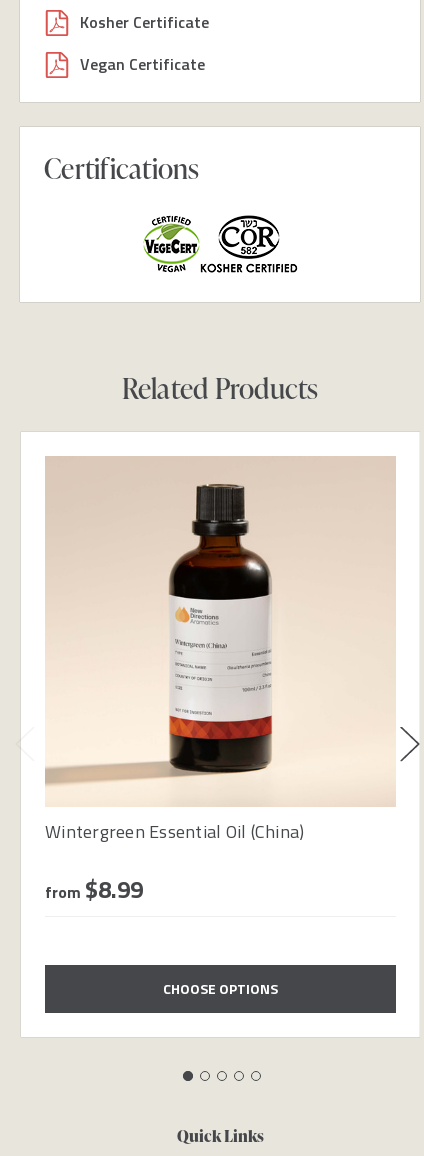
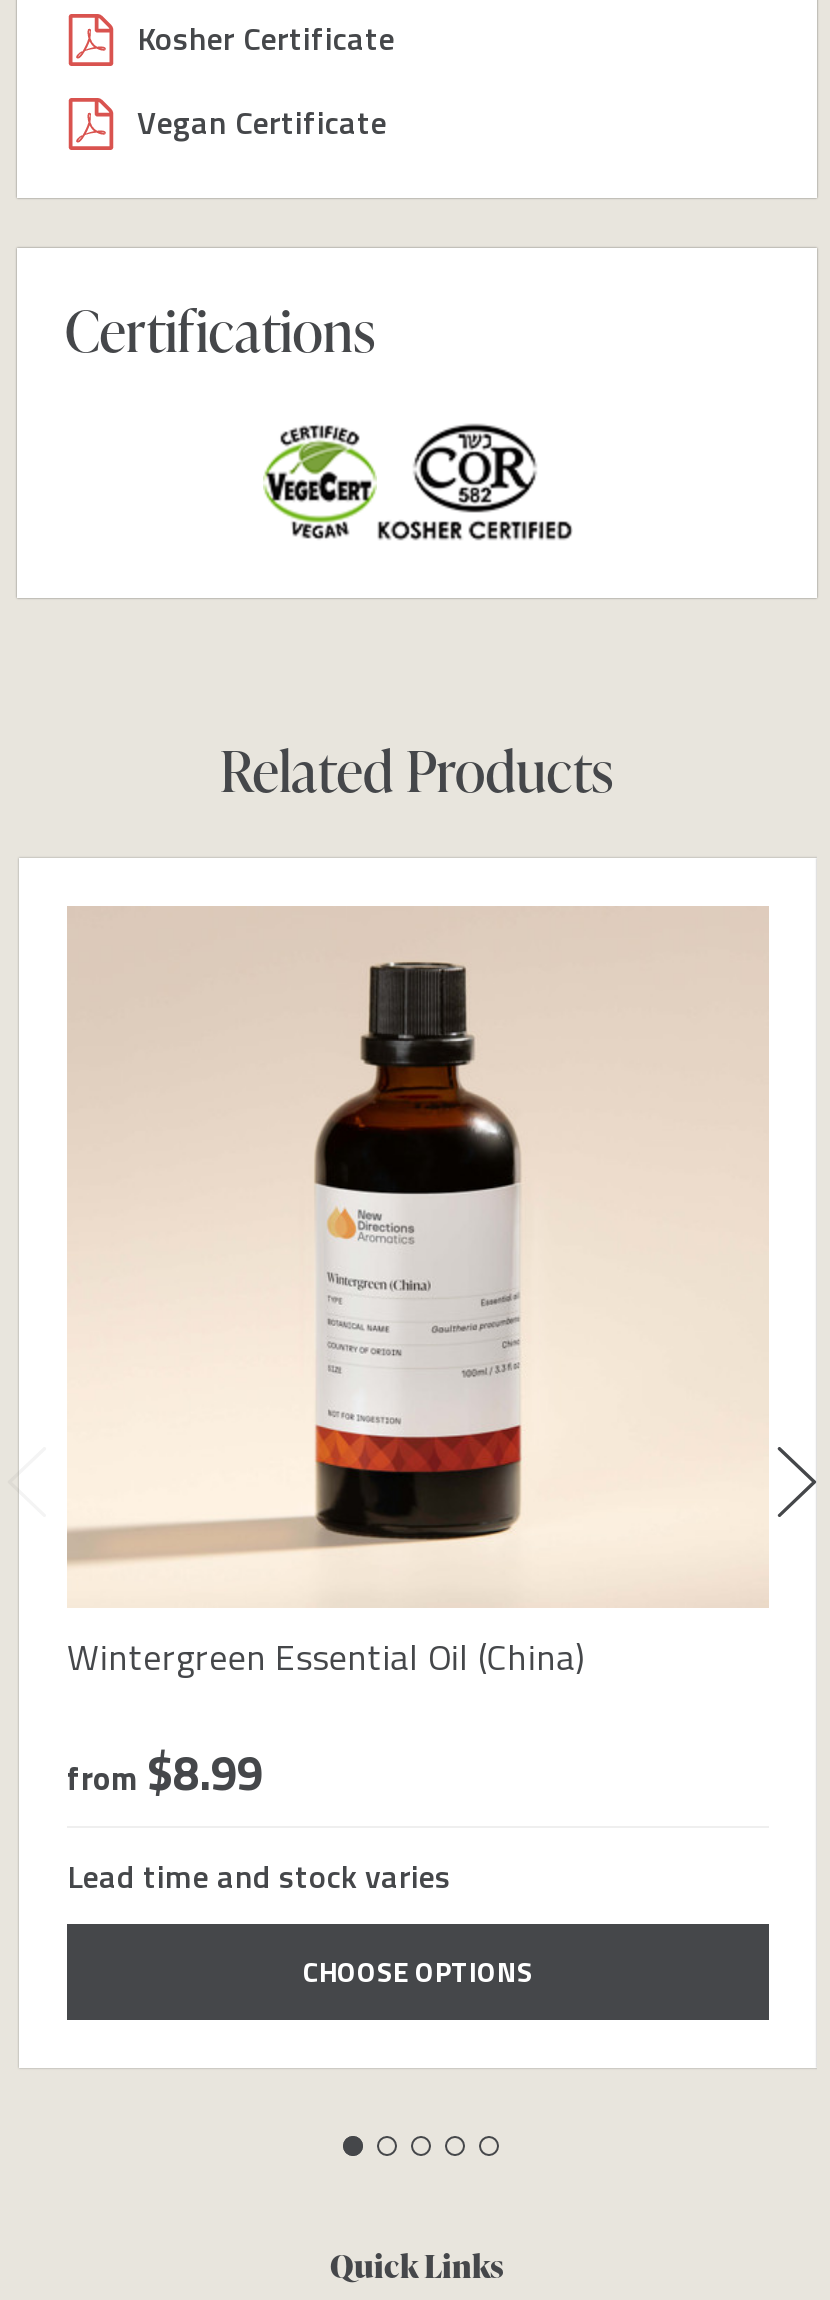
none -> [67,1852,451,1900] Lead time and stock varies

